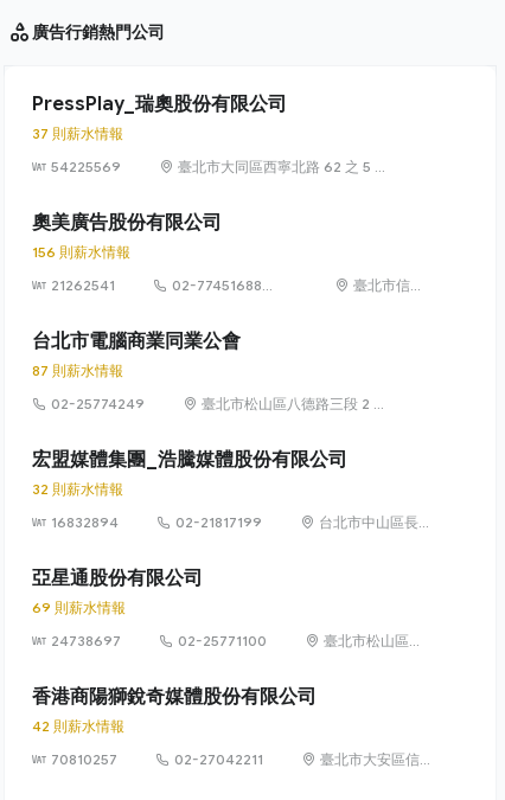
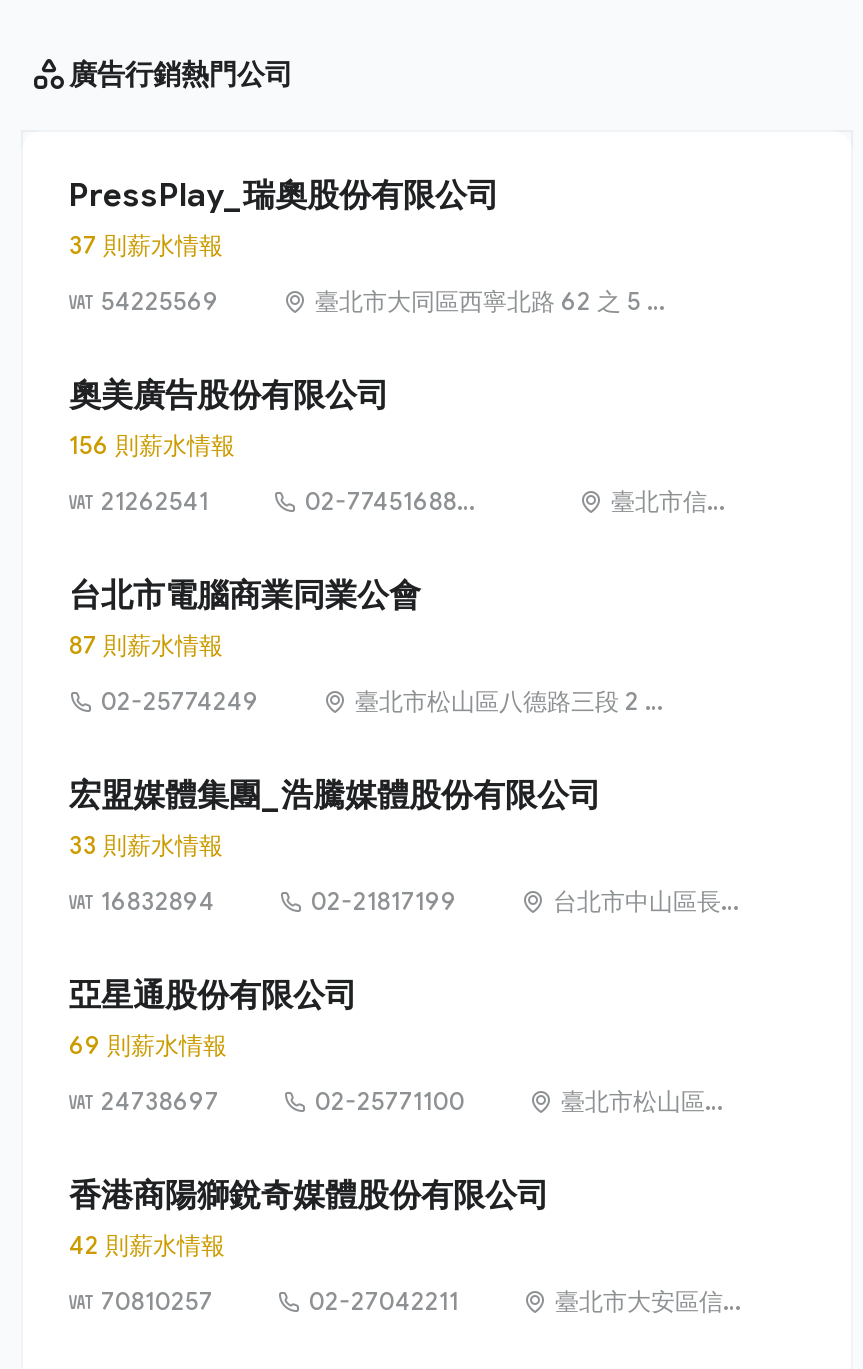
[32,480,123,498] 32 則薪水情報 -> [69,830,223,860] 33 則薪水情報

